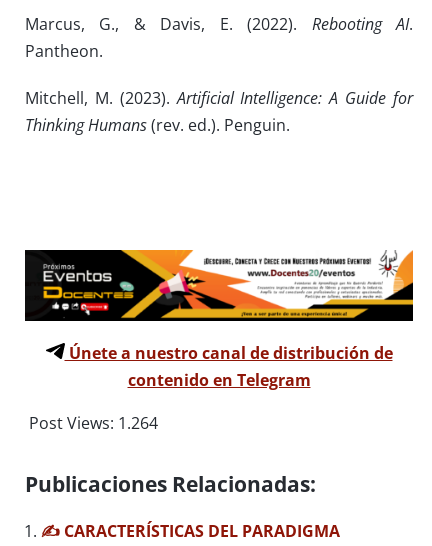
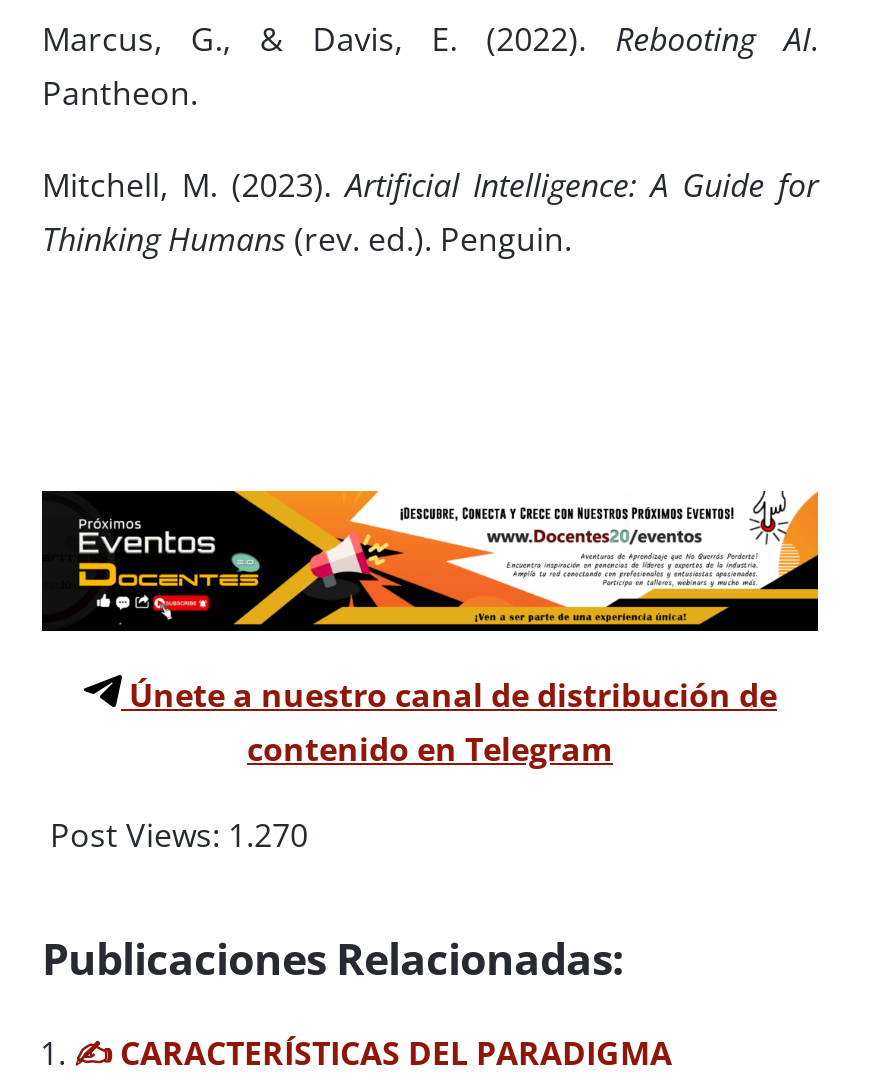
[29,412,158,434] Post Views: 1.264 -> [50,813,308,857] Post Views: 1.270

